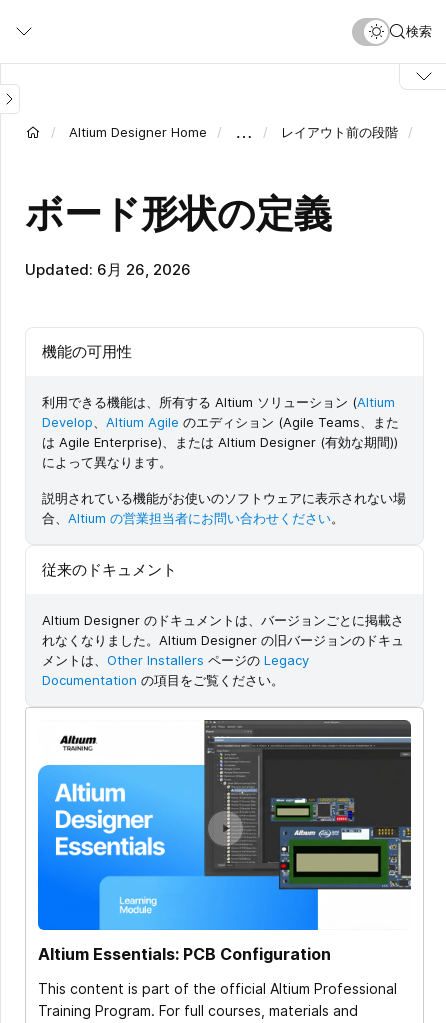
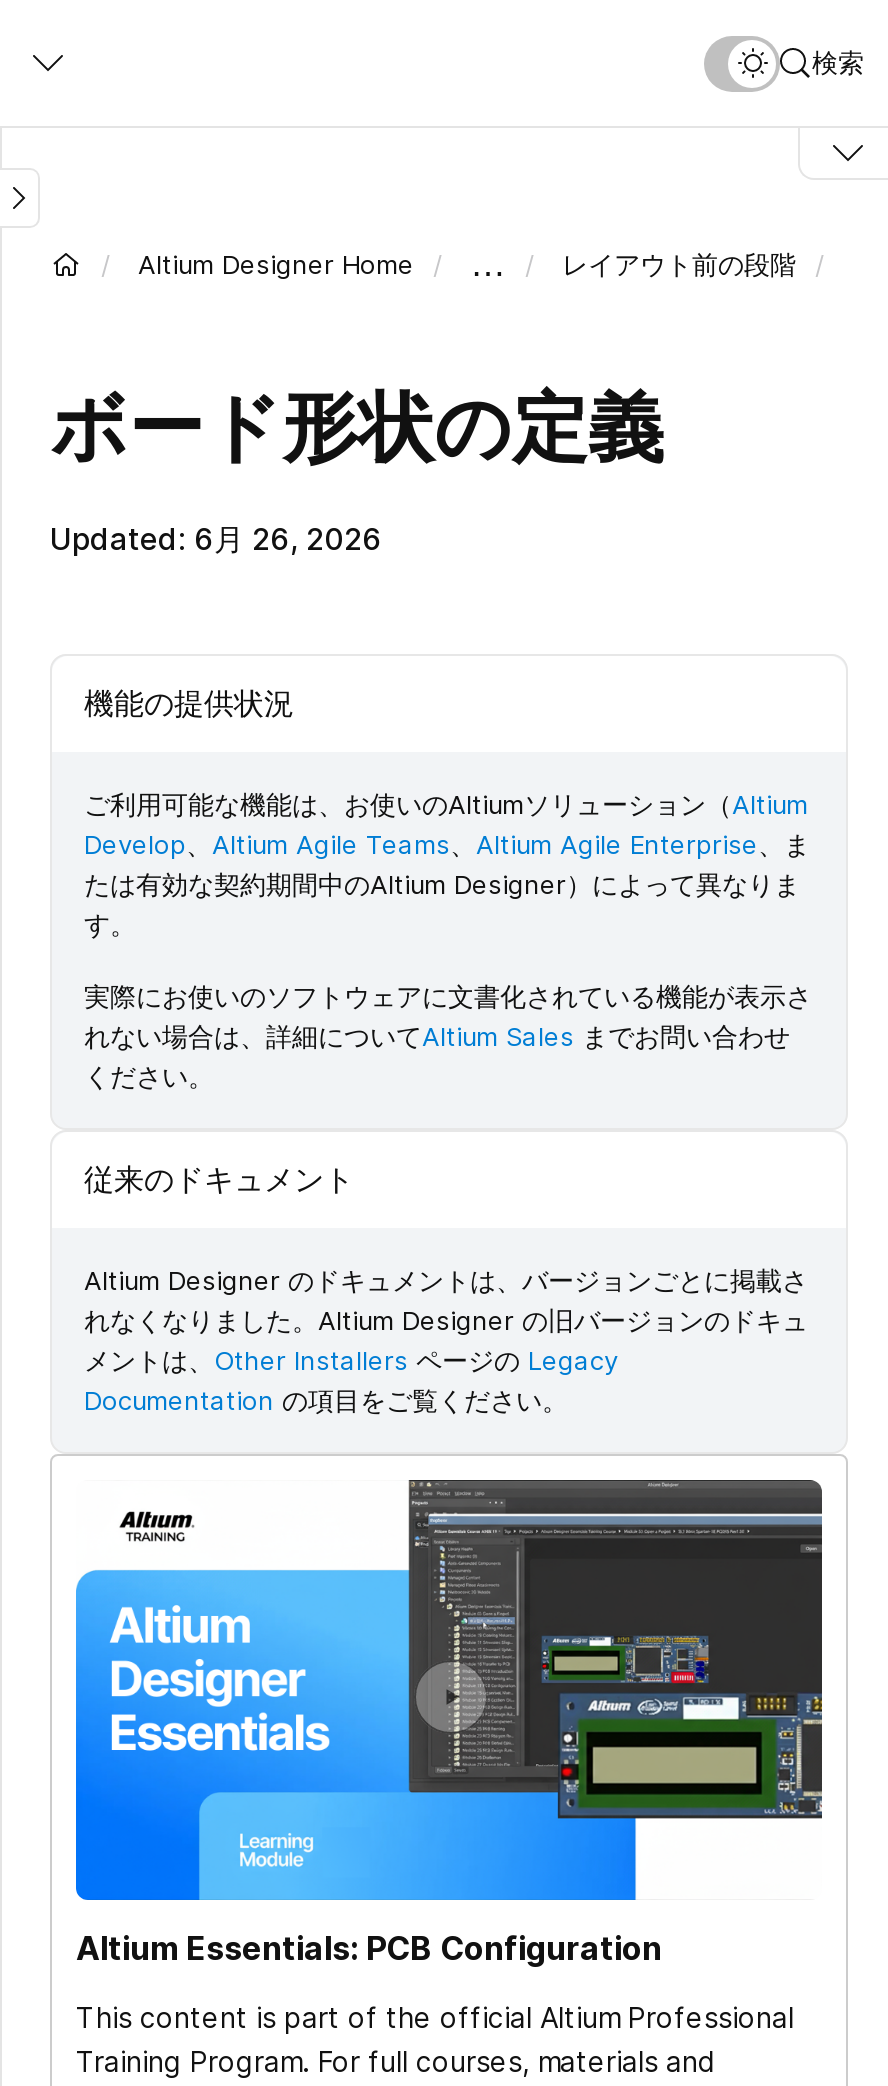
[42,342,132,361] 機能の可用性 -> [84,685,294,723] 機能の提供状況
[42,394,399,470] 利用できる機能は、所有する Altium ソリューション (Altium | Develop、Altium Agileのエディション (Agile Teams、また | は Agile Enterprise)、または Altium Designer (有効な期間)) | によって異なります。 -> [84,789,810,941] ご利用可能な機能は、お使いのAltiumソリューション（Altium | Develop、Altium Agile Teams、Altium Agile Enterprise、ま | たは有効な契約期間中のAltium Designer）によって異なりま | す。
[42,490,406,526] 説明されている機能がお使いのソフトウェアに表示されない場 | 合、Altium の営業担当者にお問い合わせください。 -> [84,981,812,1093] 実際にお使いのソフトウェアに文書化されている機能が表示さ | れない場合は、詳細についてAltium Salesまでお問い合わせ | ください。

